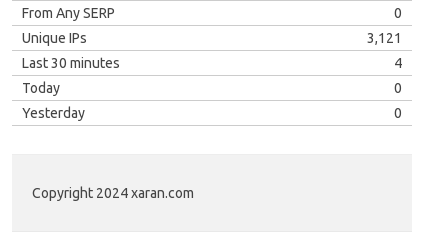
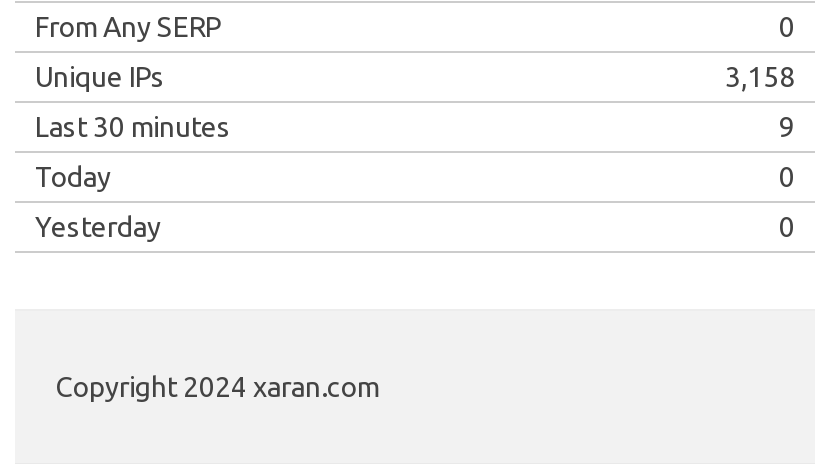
[367,30,402,46] 3,121 -> [725,60,795,92] 3,158
[394,55,402,71] 4 -> [779,110,795,142] 9

